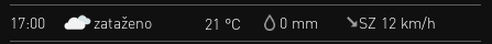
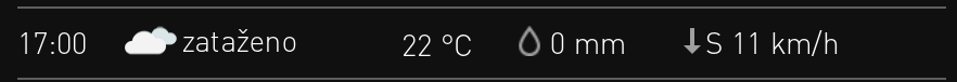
[205,12,319,33] 21 °C 0 mm -> [401,20,626,61] 22 °C 0 mm
[359,12,436,32] SZ 12 km/h -> [705,20,840,59] S 11 km/h

